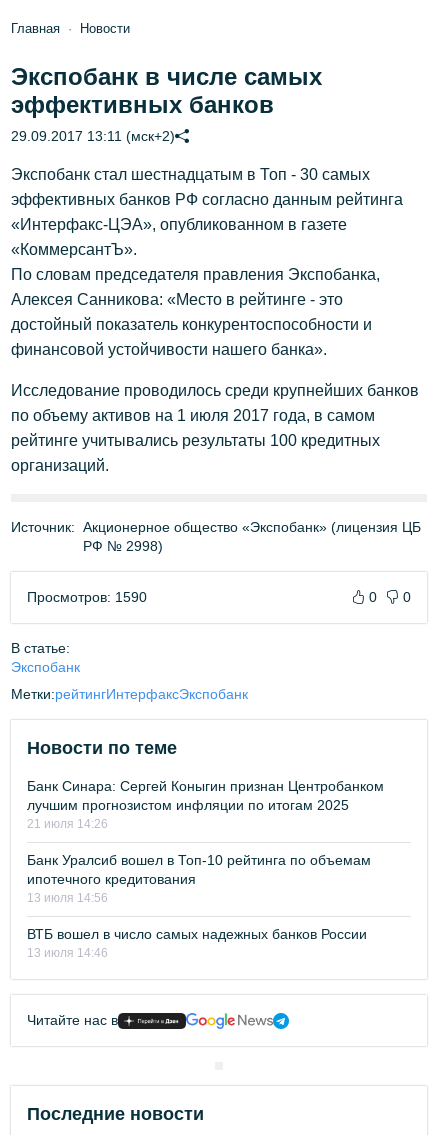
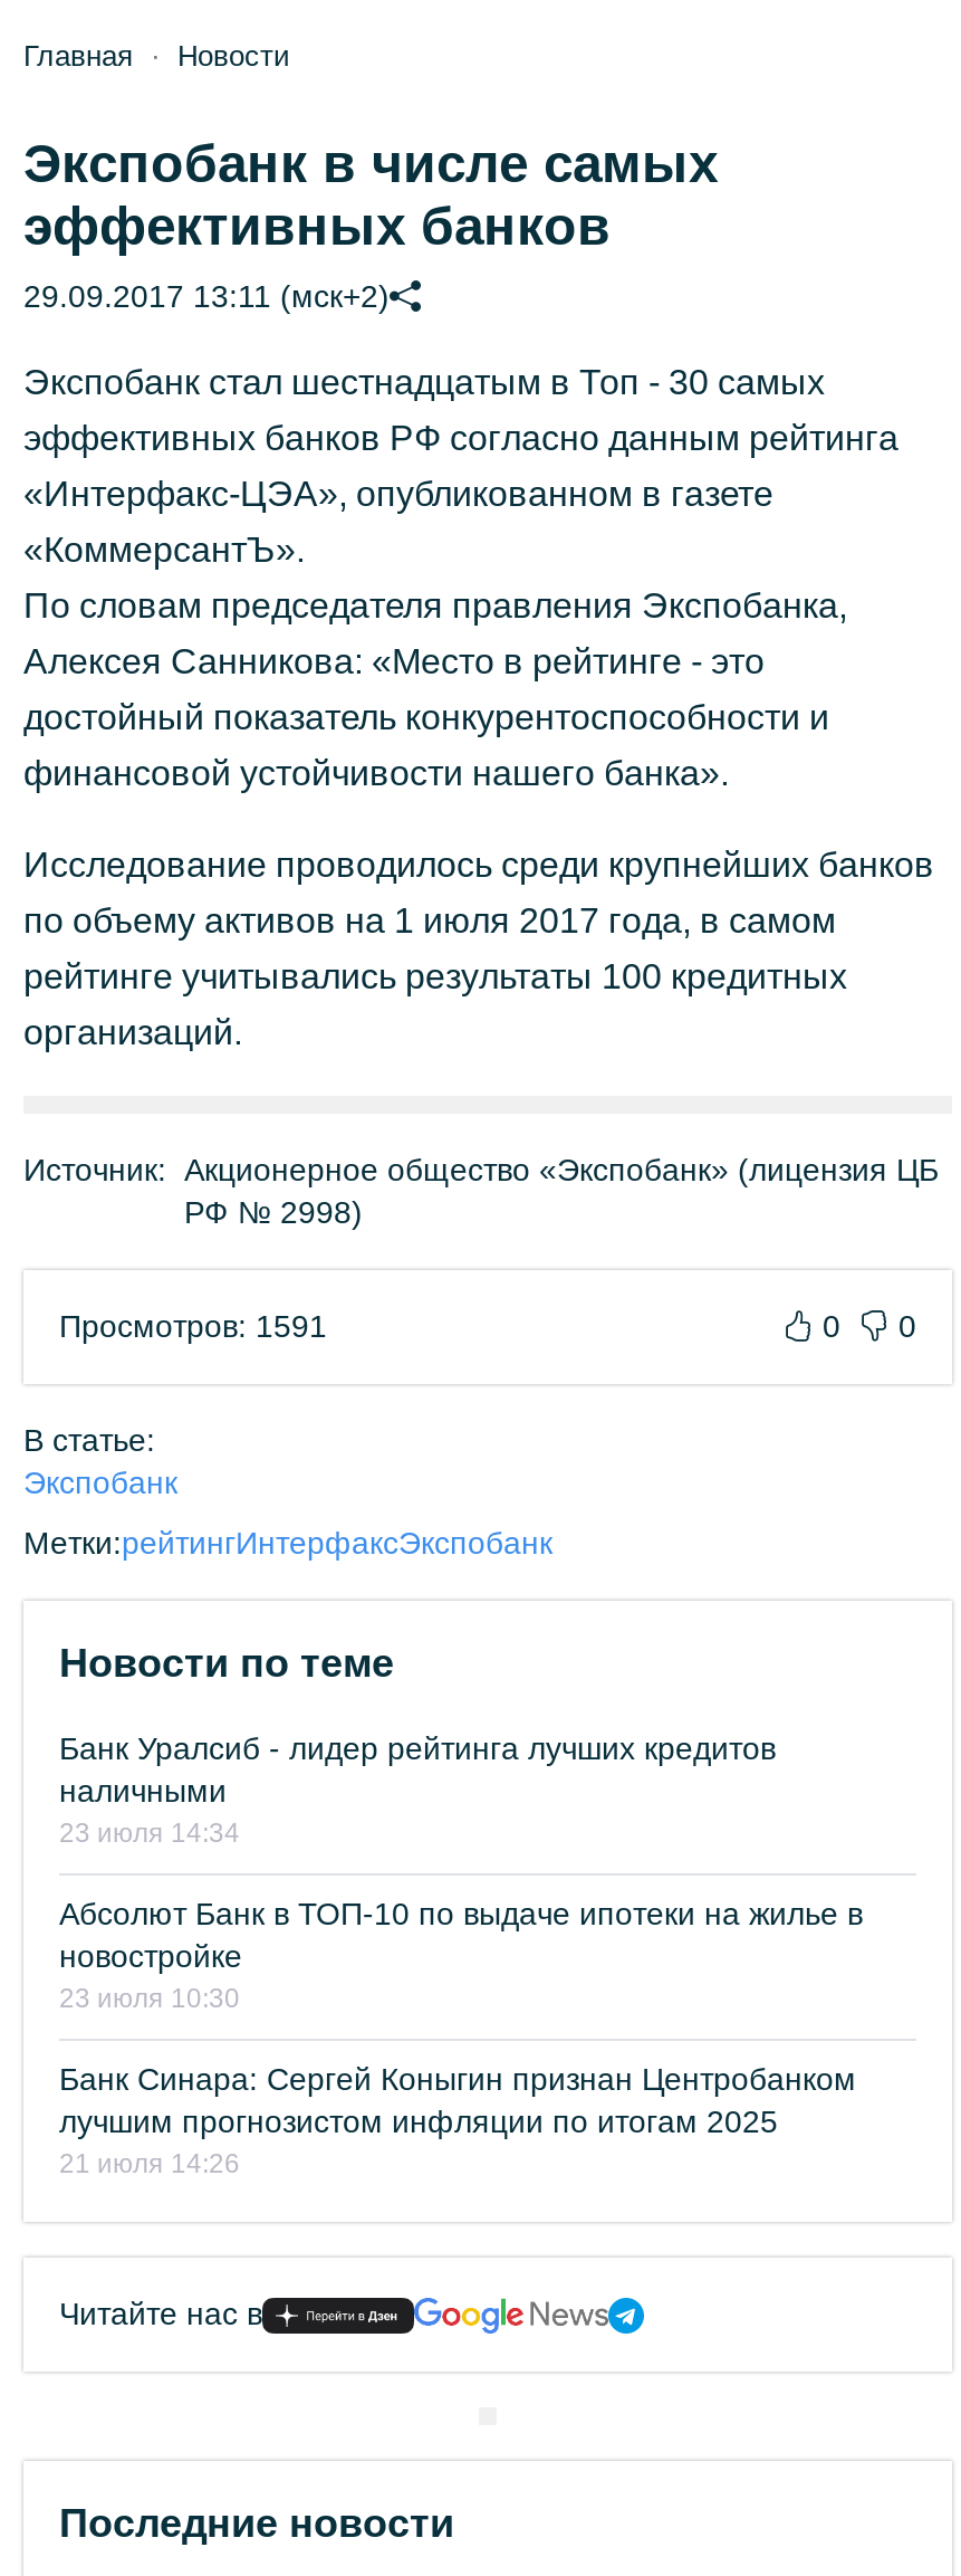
[27,589,147,605] Просмотров: 1590 -> [59,1308,327,1344] Просмотров: 1591
none -> [59,1730,863,2014] Банк Уралсиб - лидер рейтинга лучших кредитов | наличными | 23 июля 14:34 | Абсолют Банк в ТОП-10 по выдаче ипотеки на жилье в | новостройке | 23 июля 10:30
moved [27,778,384,831] -> [59,2061,856,2179]: Банк Синара: Сергей Коныгин признан Центробанком | лучшим прогнозистом инфляции по итогам 2025 | 21 июля 14:26
[27,852,371,960] Банк Уралсиб вошел в Топ-10 рейтинга по объемам | ипотечного кредитования | 13 июля 14:56 | ВТБ вошел в число самых надежных банков России | 13 июля 14:46 -> none

